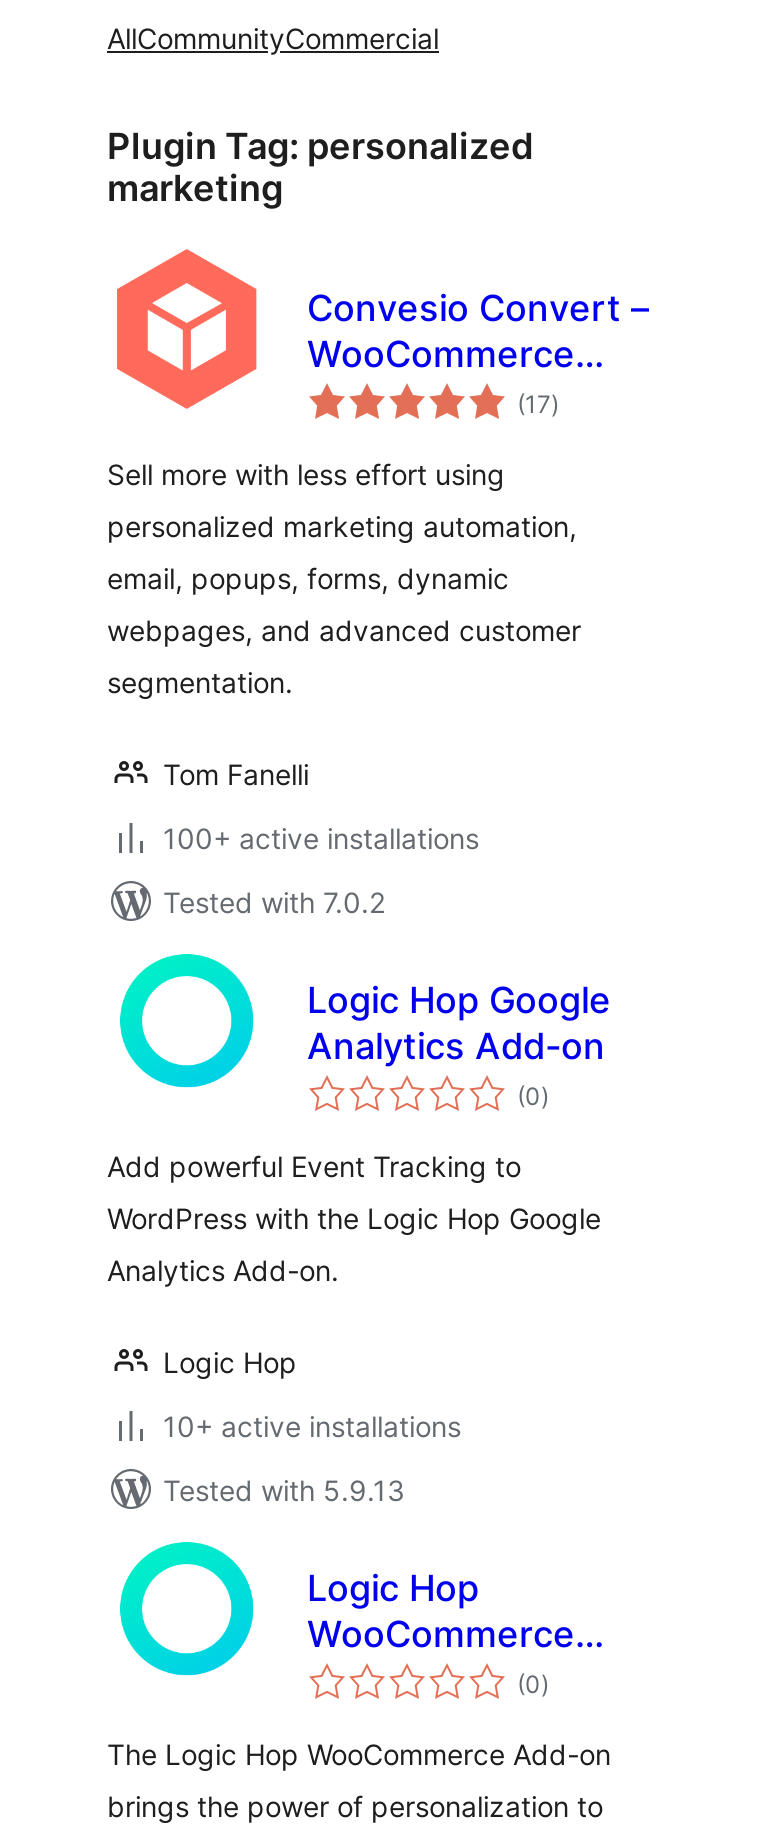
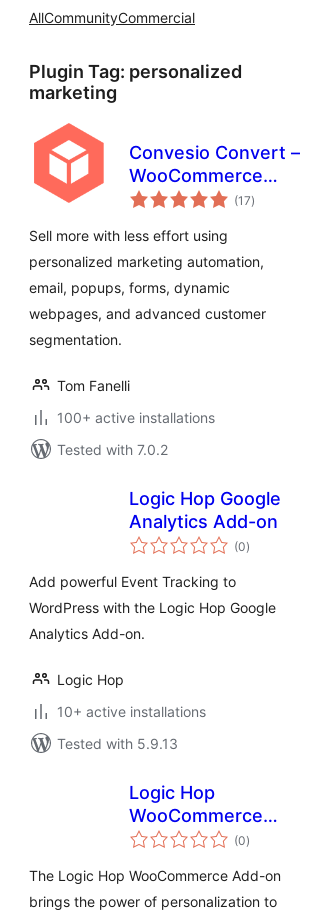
[117,951,255,1089] [image] -> none
[117,1539,255,1677] [image] -> none

